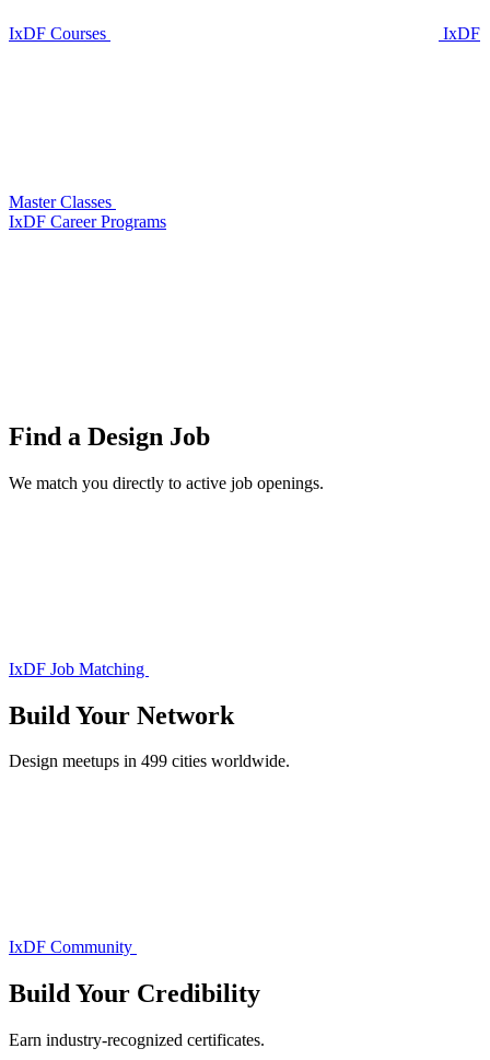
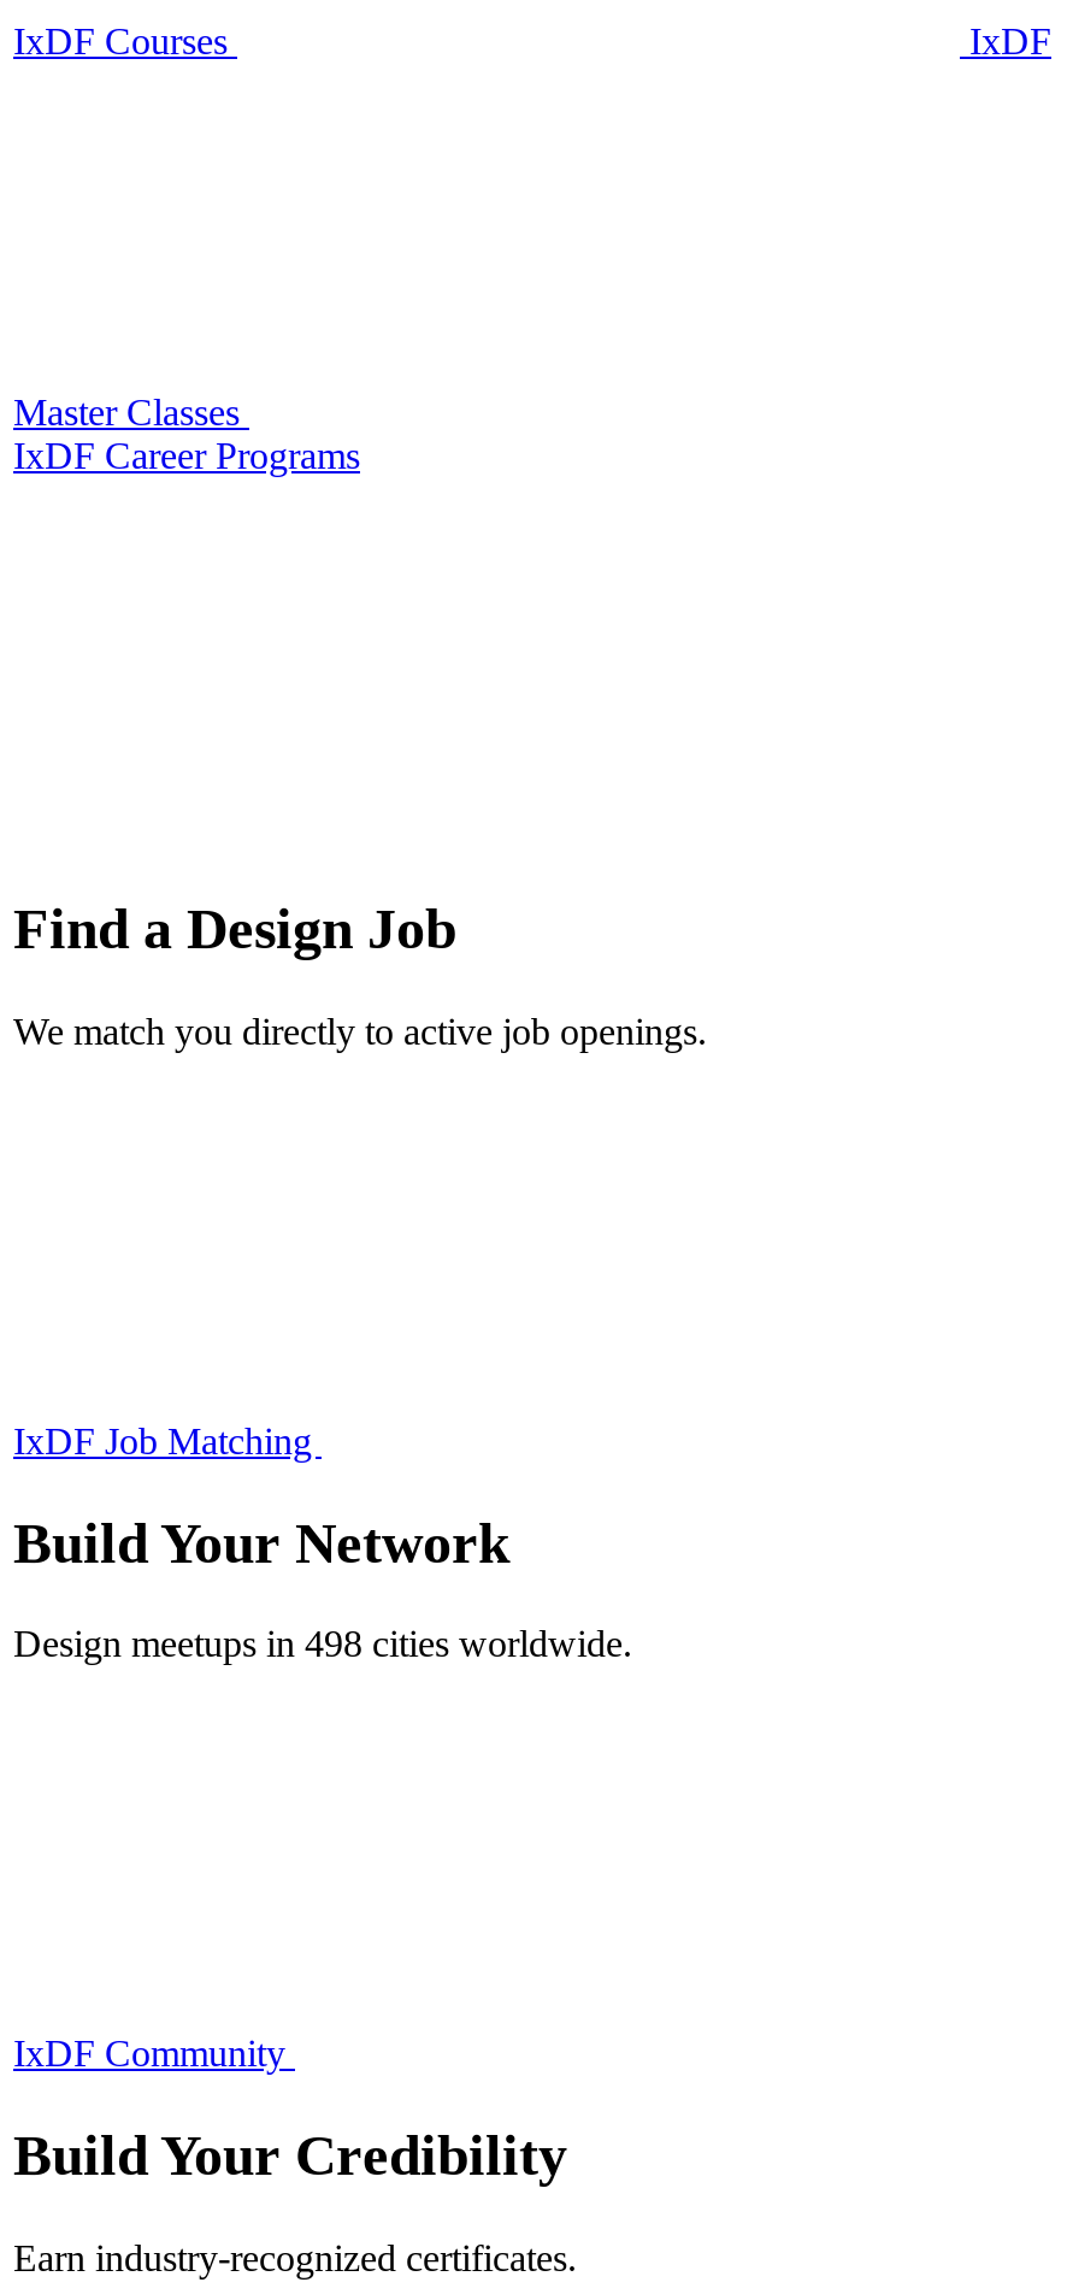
[9,752,290,771] Design meetups in 499 cities worldwide. -> [13,1624,632,1665] Design meetups in 498 cities worldwide.

